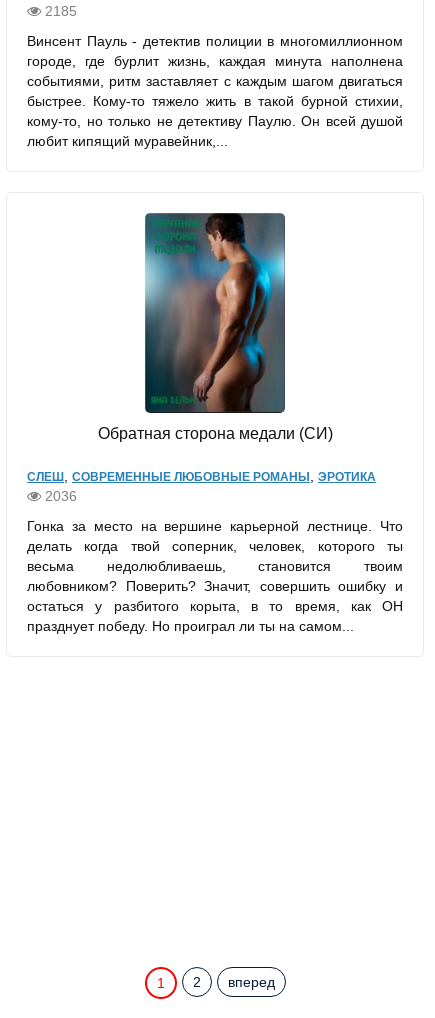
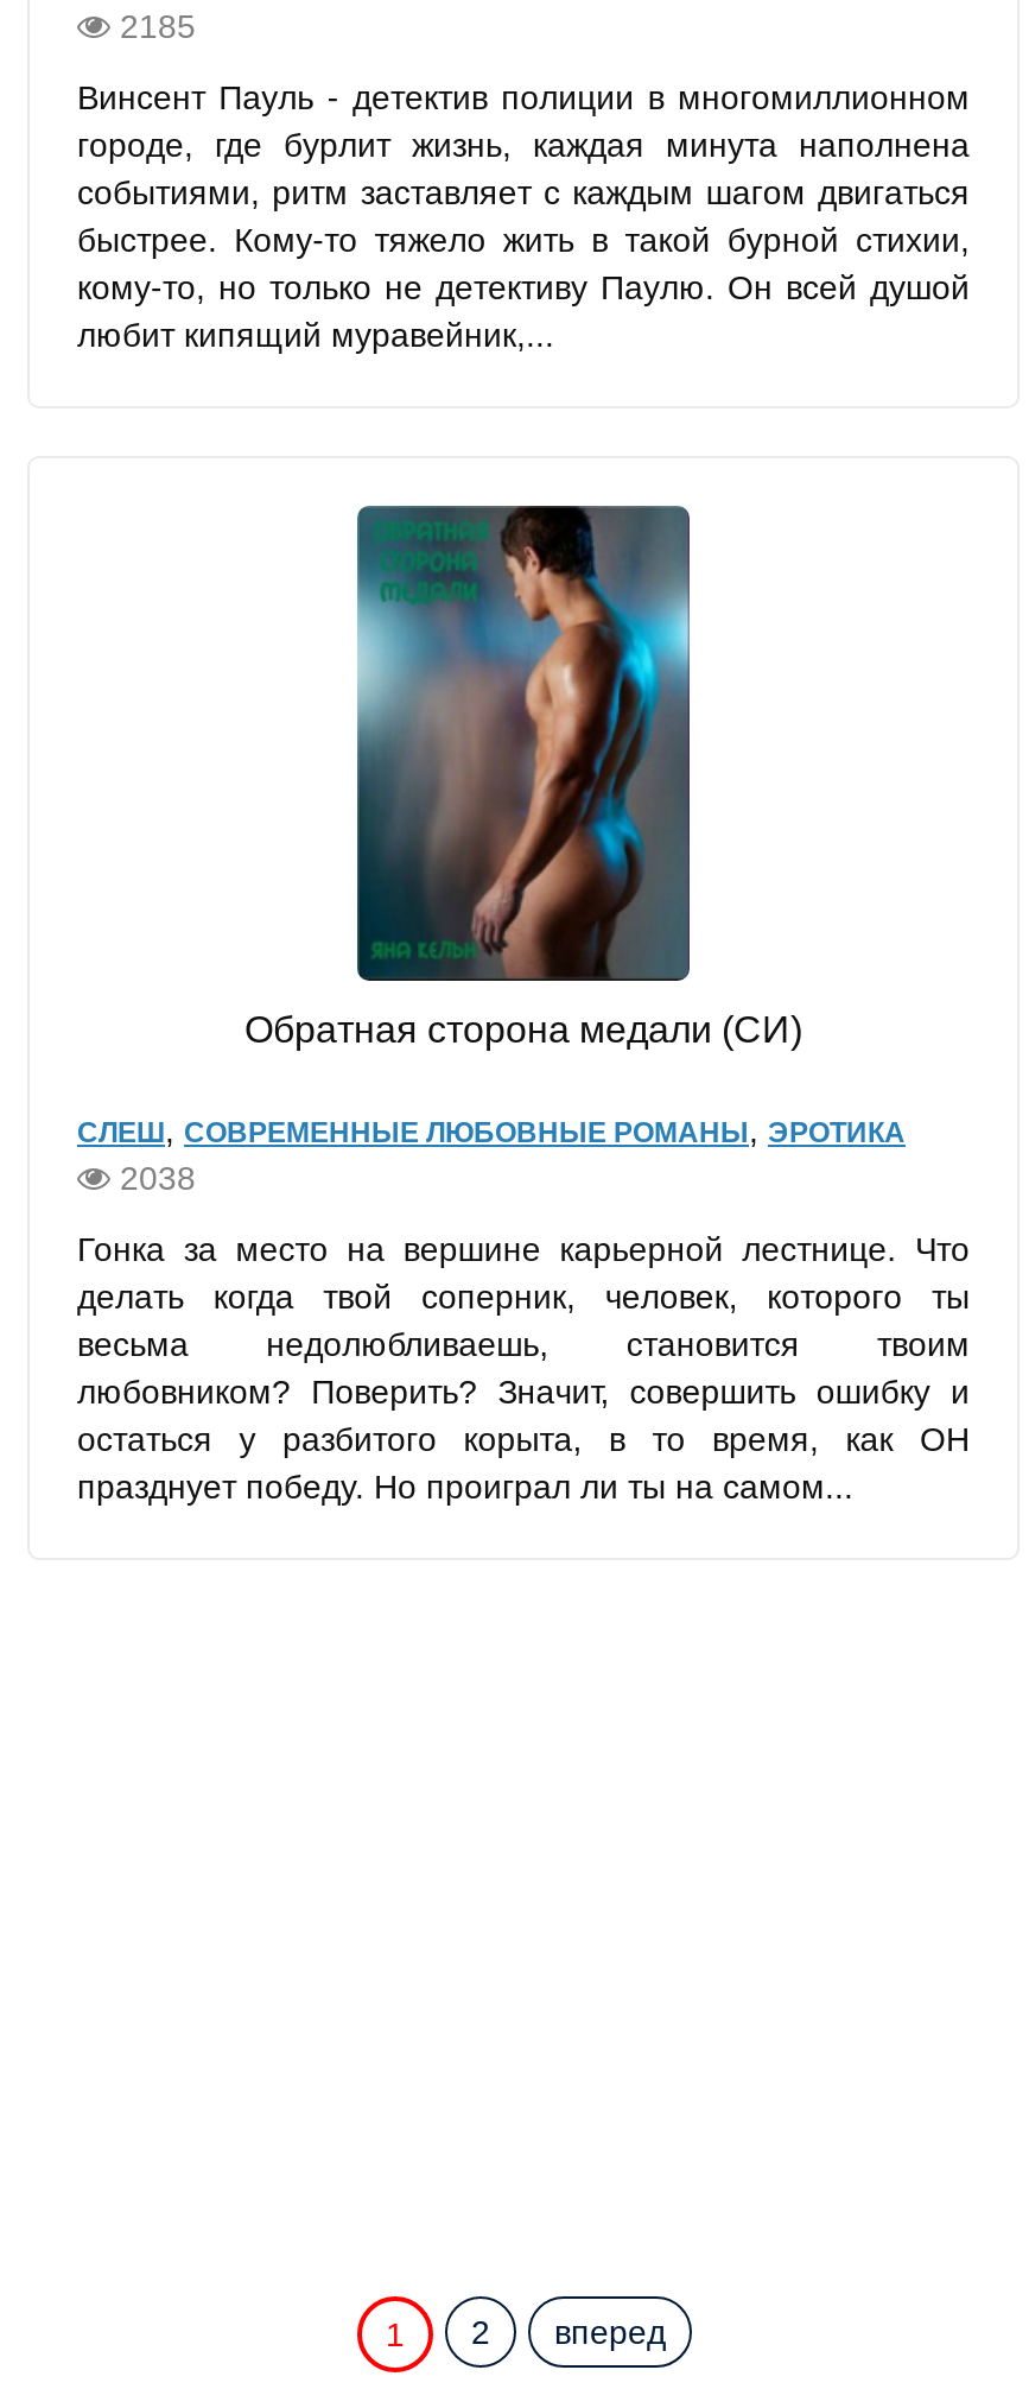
[41,488,77,504] 2036 -> [110,1159,196,1197] 2038

